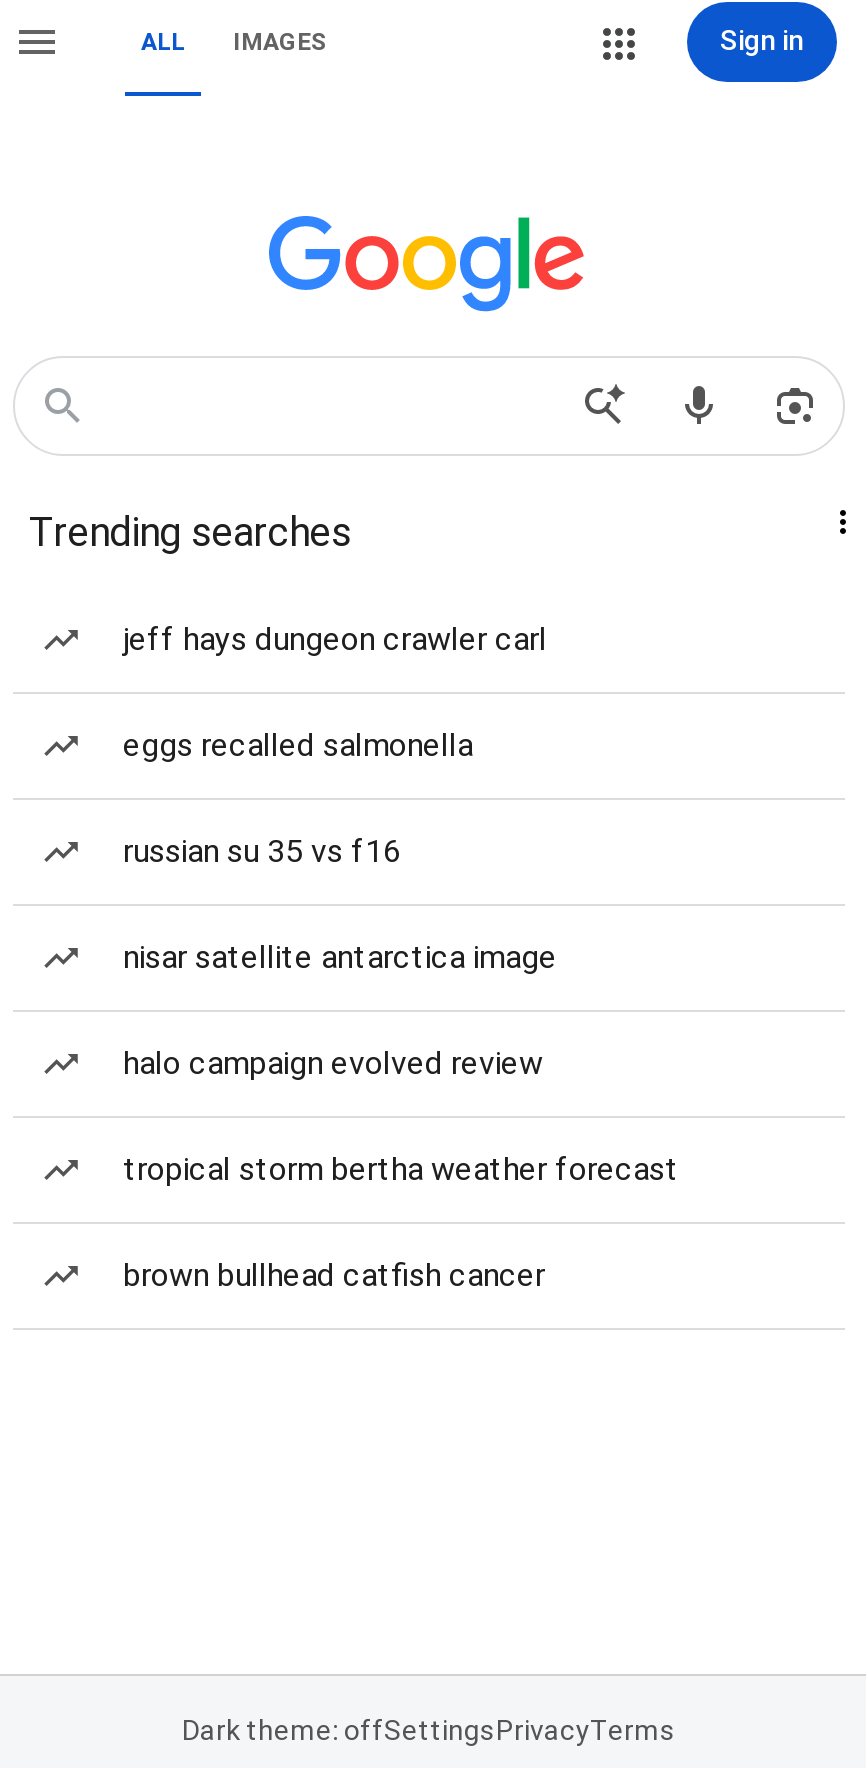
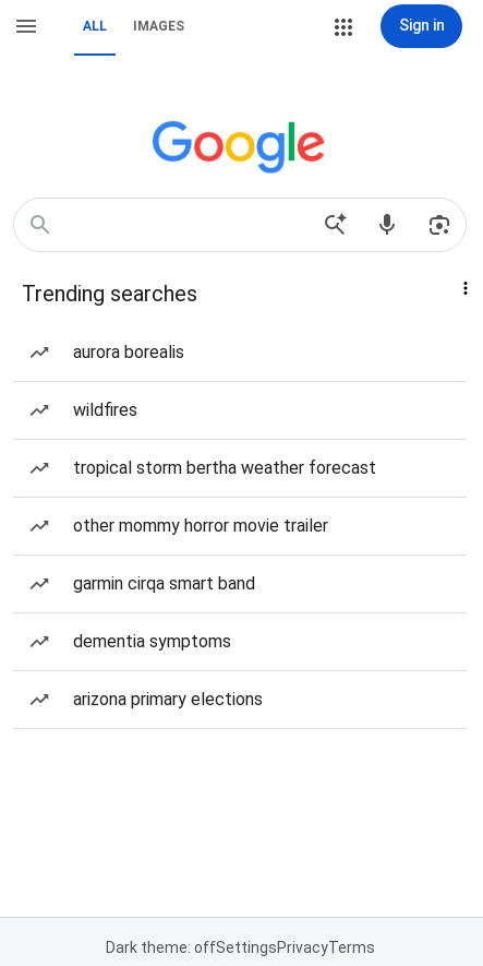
[123,620,557,1082] jeff hays dungeon crawler carl | eggs recalled salmonella | russian su 35 vs f16 | nisar satellite antarctica image | halo campaign evolved review -> [73,342,184,420] aurora borealis | wildfires
moved [123,1150,679,1188] -> [73,457,376,478]: tropical storm bertha weather forecast
[123,1256,545,1294] brown bullhead catfish cancer -> [73,515,328,709] other mommy horror movie trailer | garmin cirqa smart band | dementia symptoms | arizona primary elections

